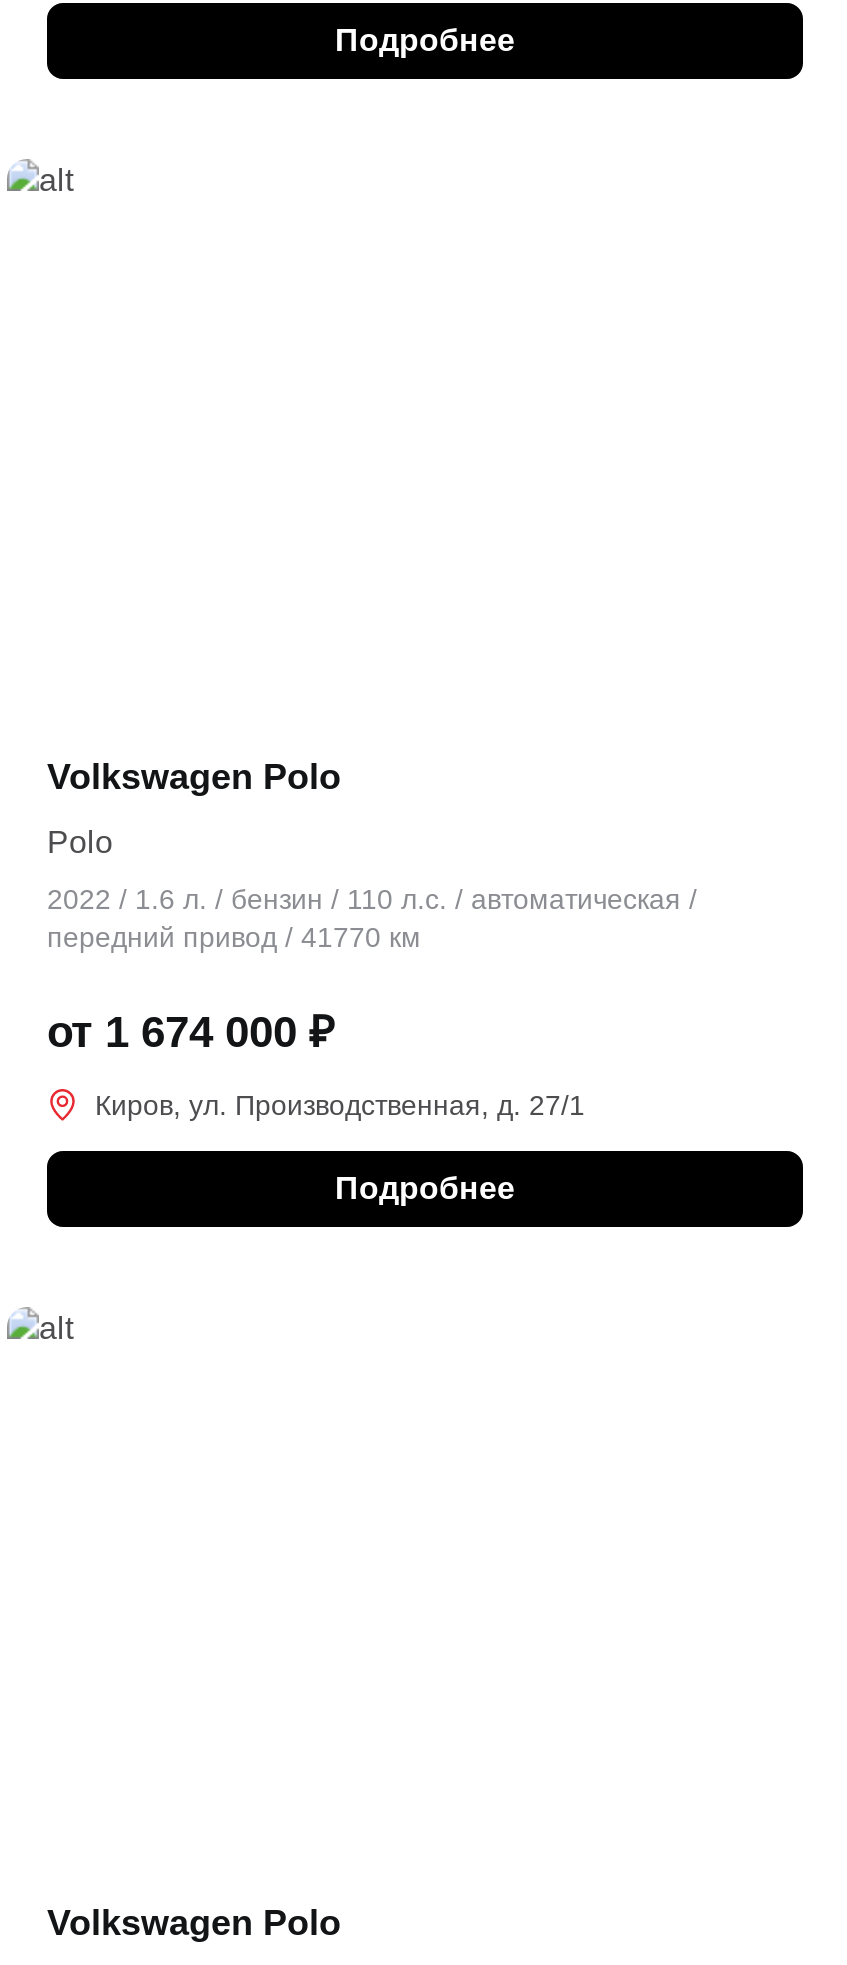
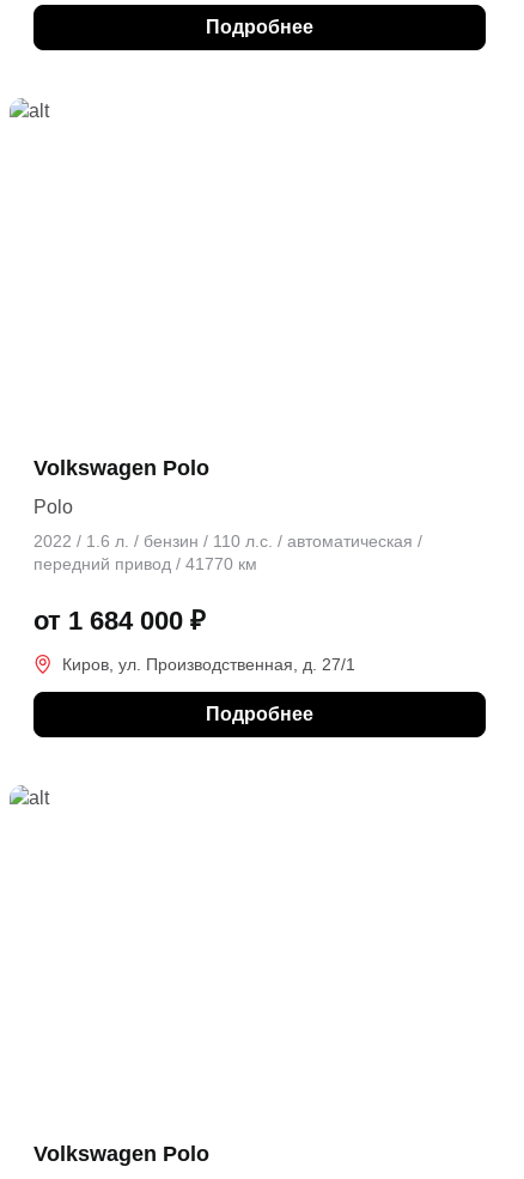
[47,1006,335,1056] от 1 674 000 ₽ -> [33,605,206,635] от 1 684 000 ₽

